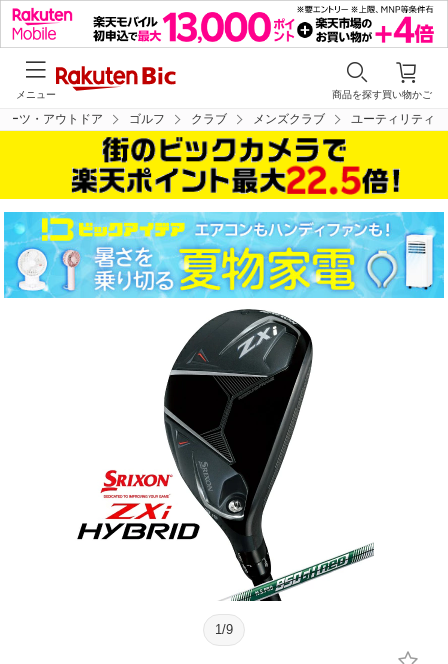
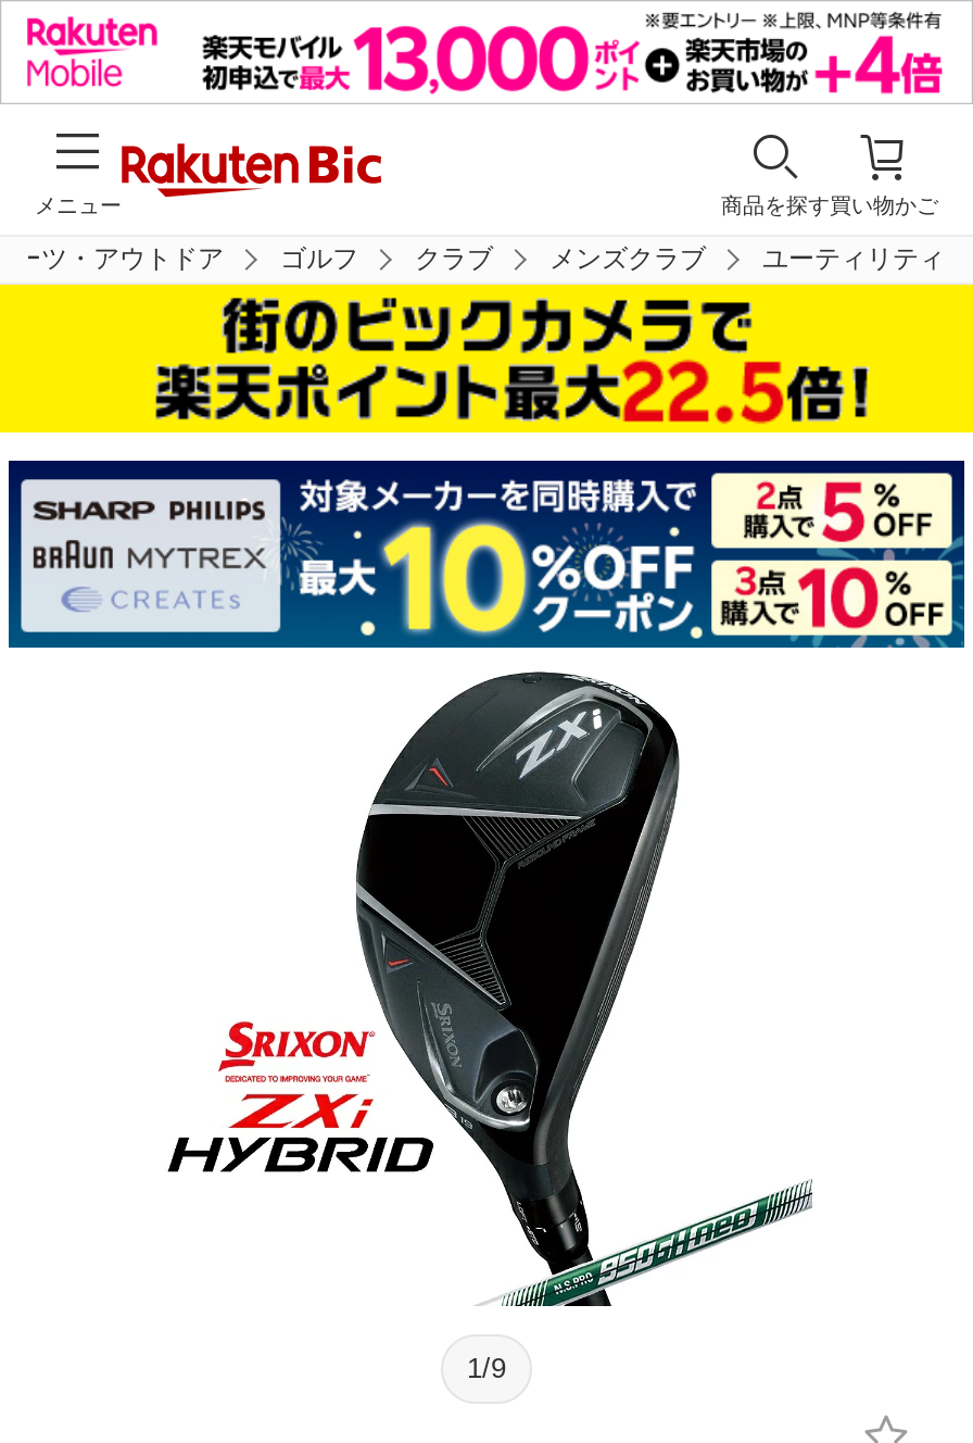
[3,211,445,299] [image] -> [7,459,966,650] [image]

